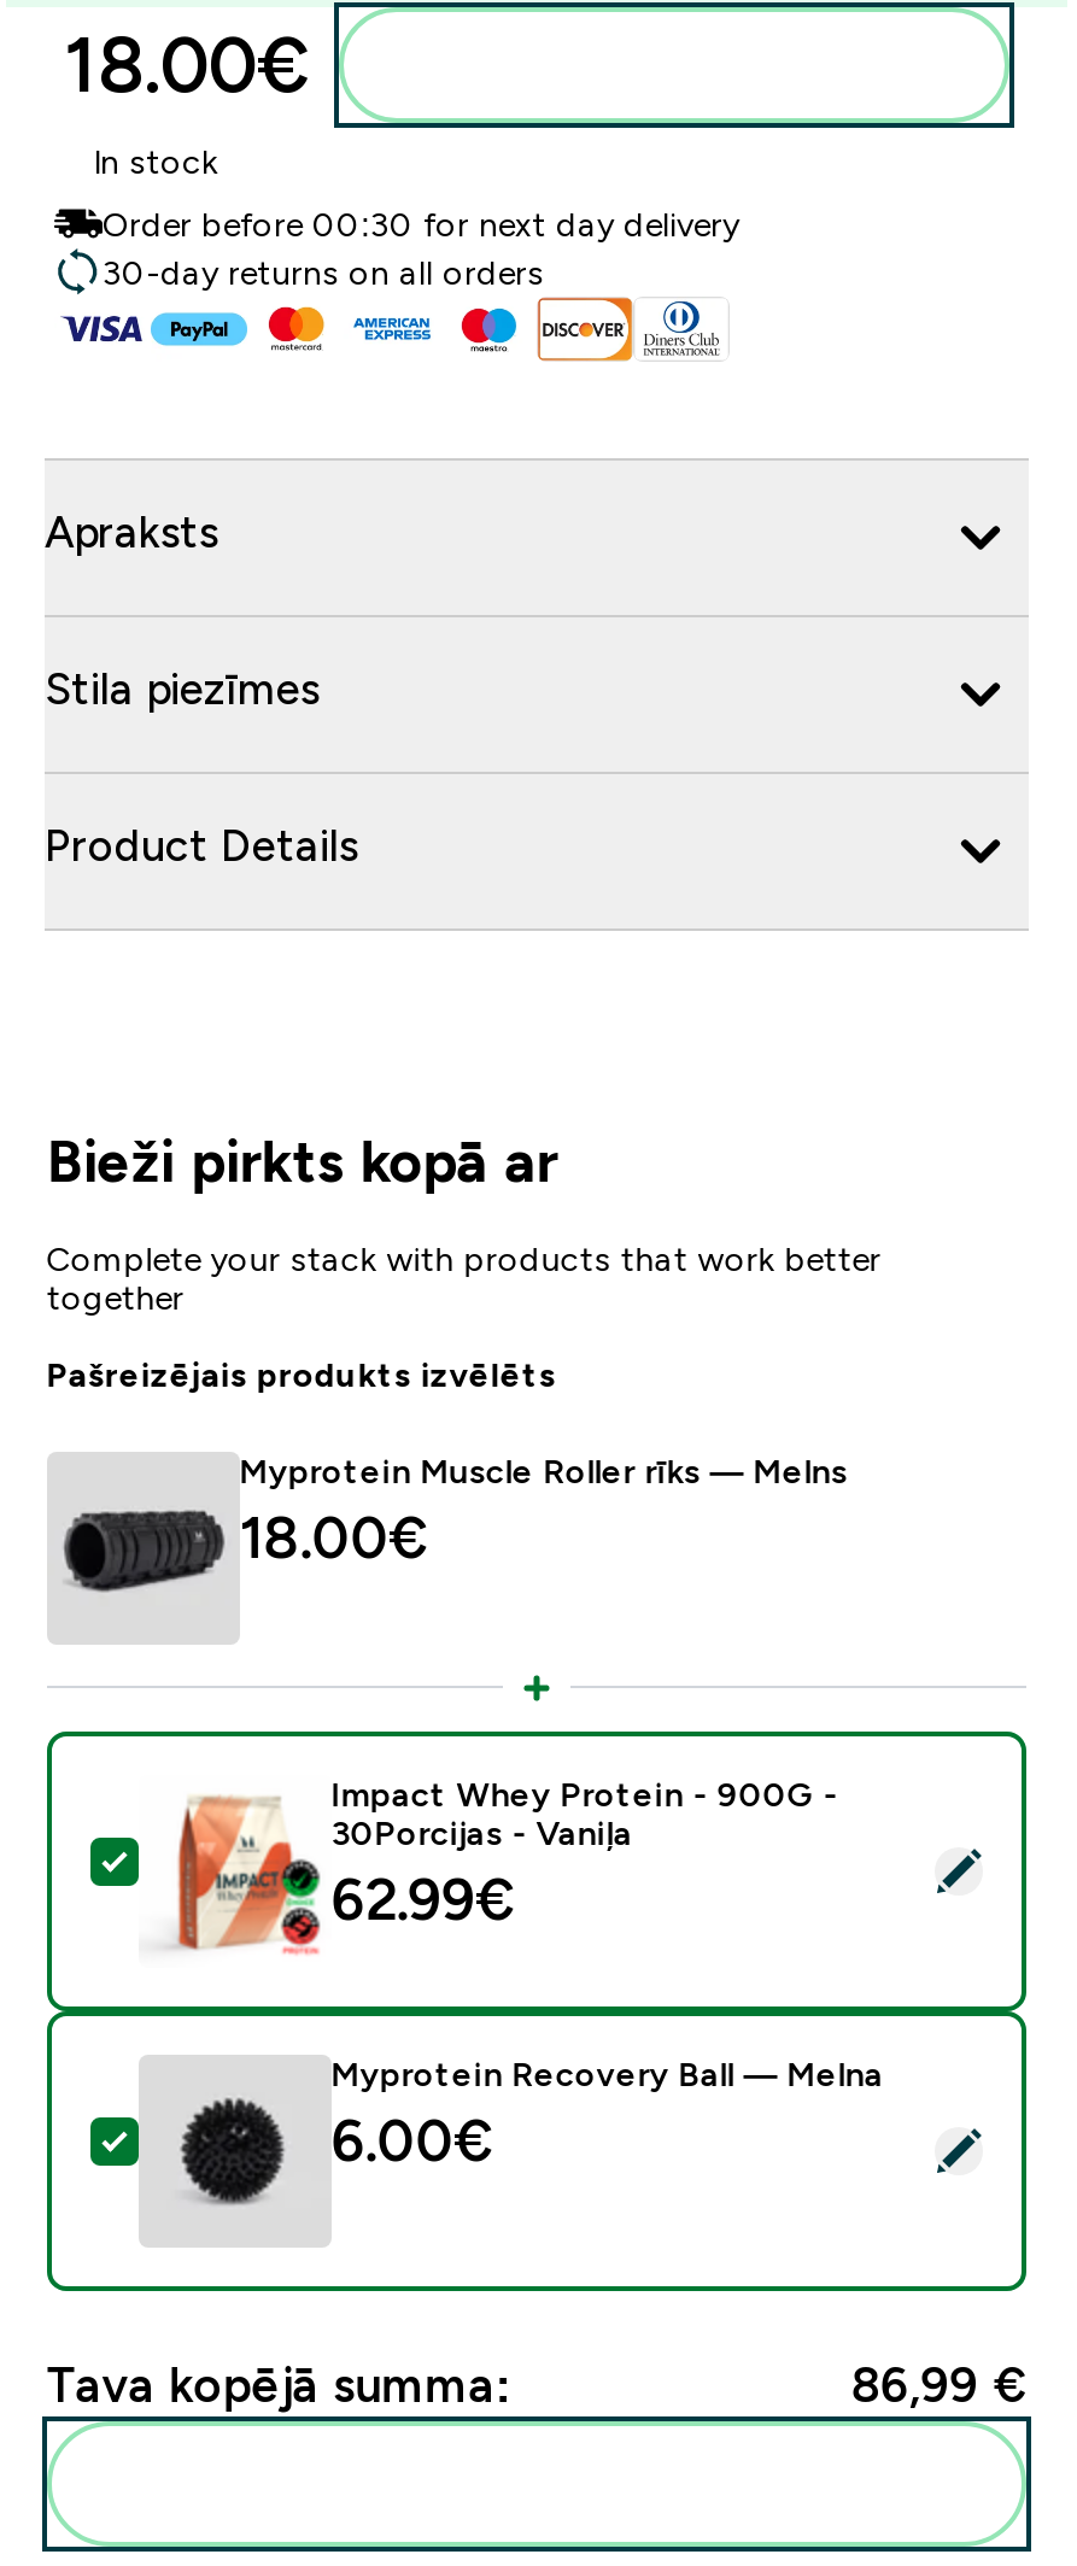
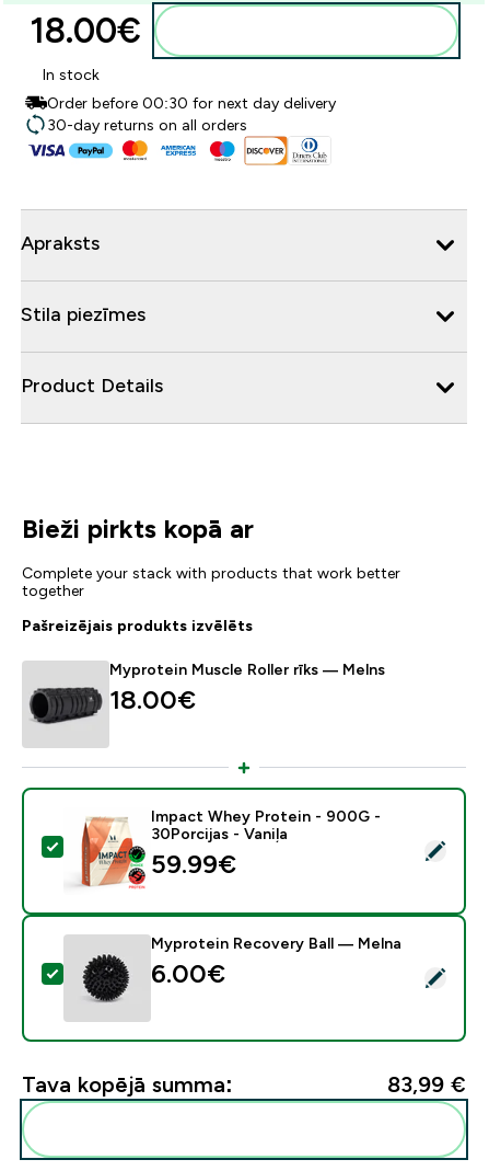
[331,1866,517,1931] 62.99€ -> [151,849,236,878] 59.99€
[851,2358,1027,2411] 86,99 € -> [387,1072,466,1096] 83,99 €

